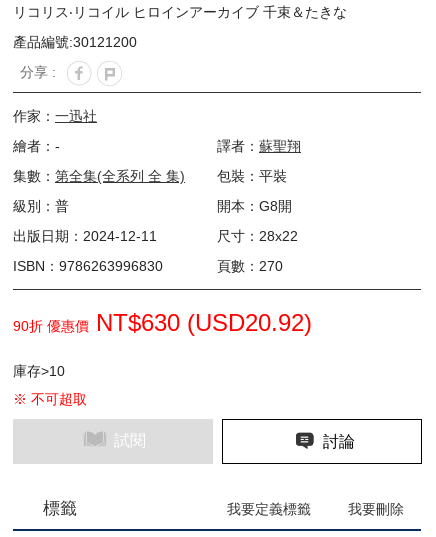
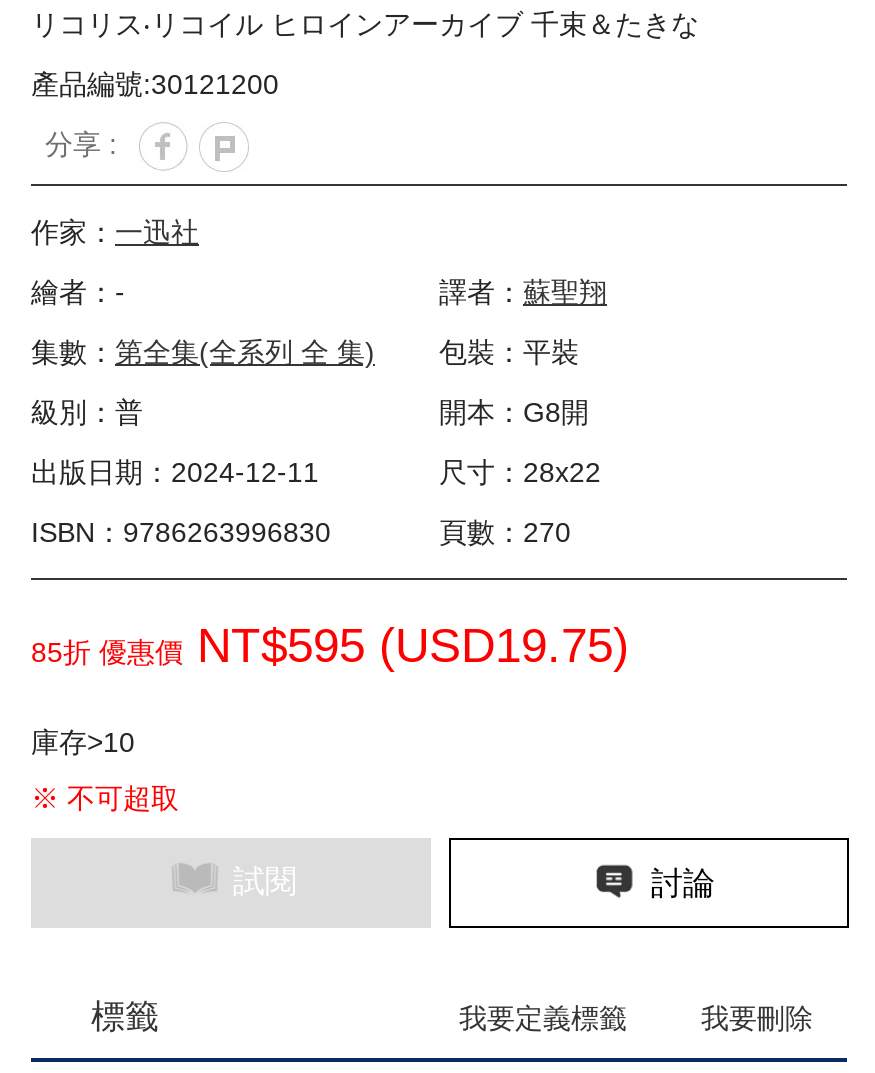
[13,309,312,336] 90折 優惠價NT$630 (USD20.92) -> [31,618,629,672] 85折 優惠價NT$595 (USD19.75)

